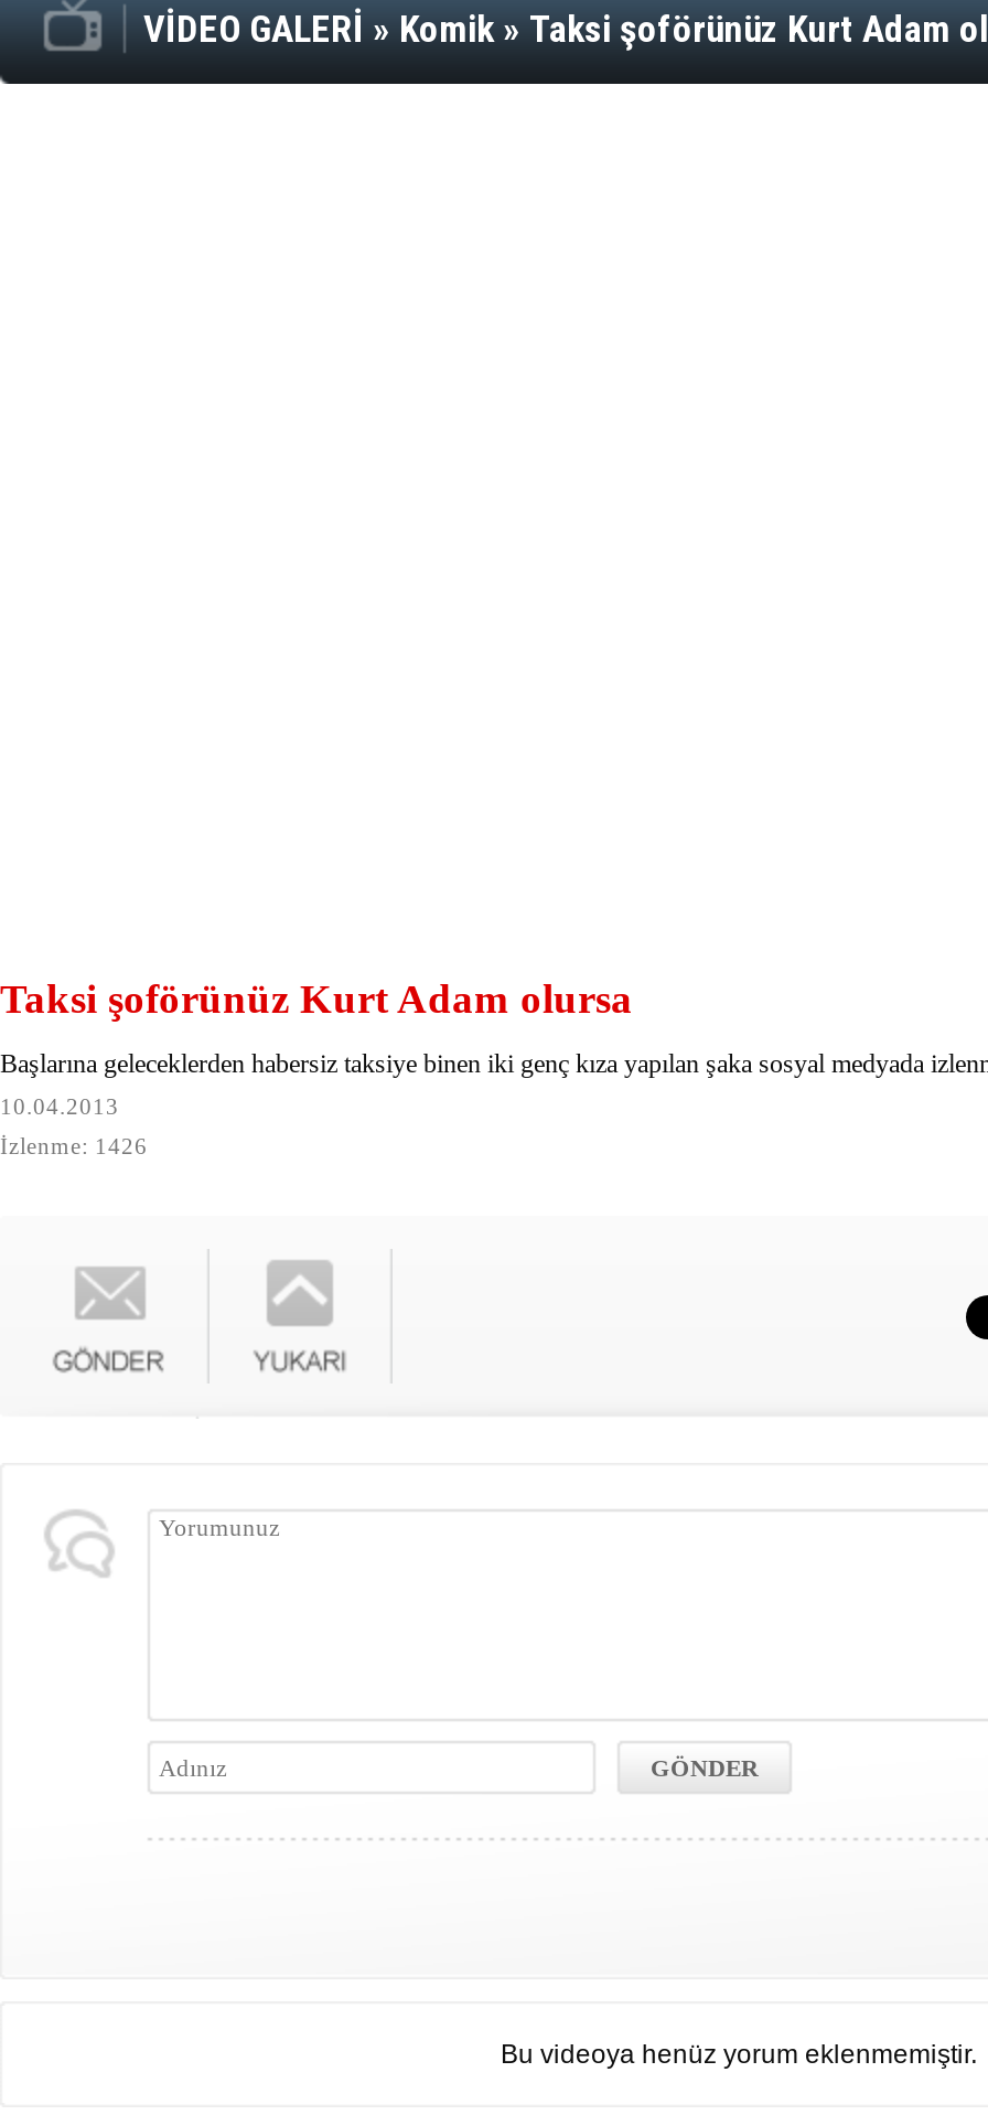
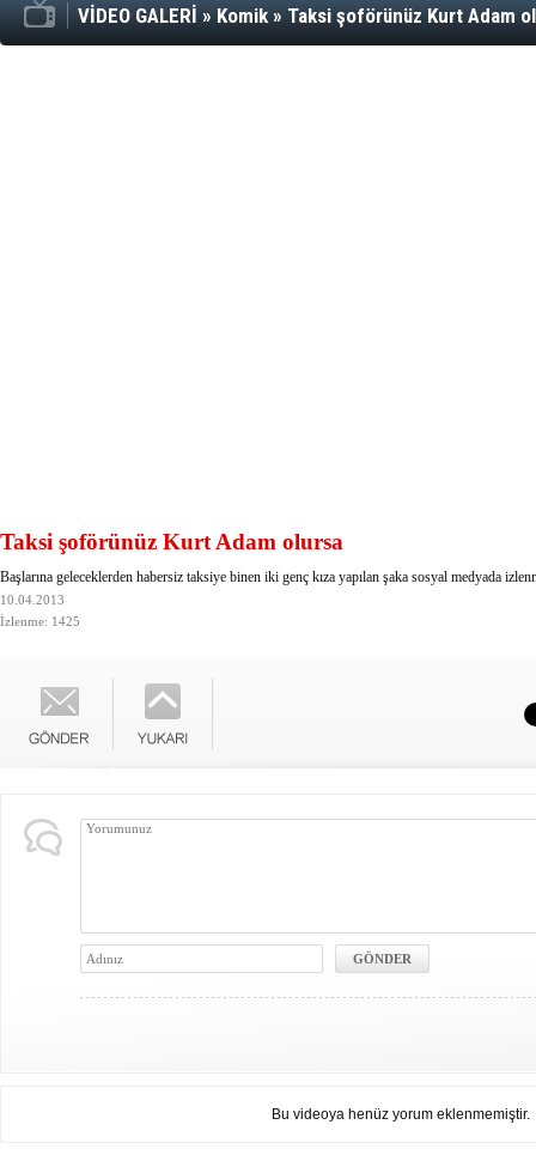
[0,1134,148,1158] İzlenme: 1426 -> [0,615,80,628] İzlenme: 1425

